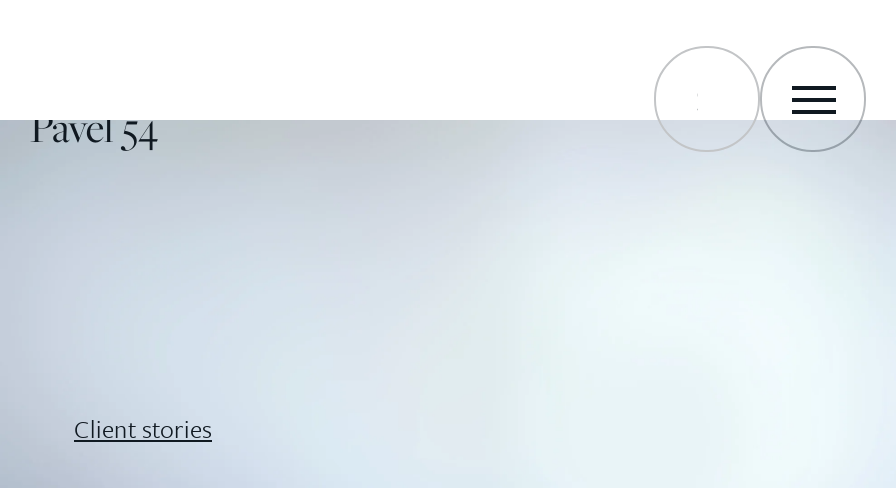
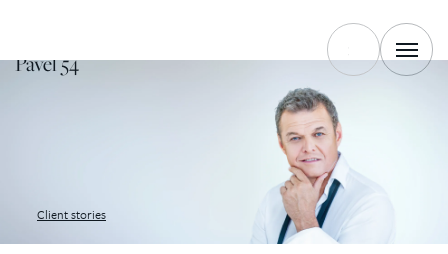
none -> [264,87,367,245] [image]

